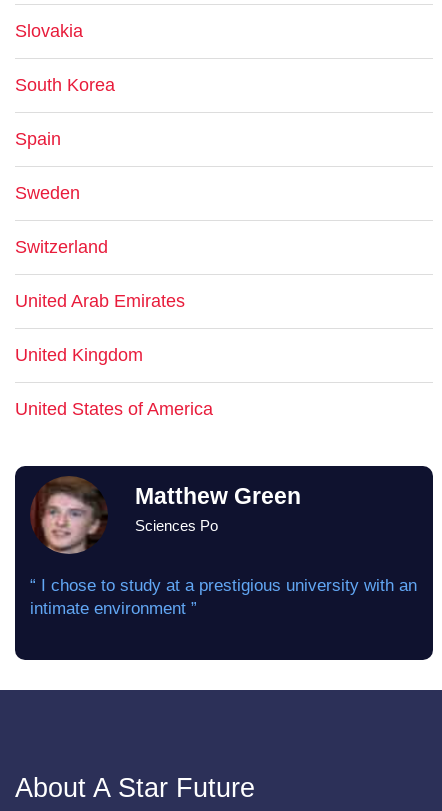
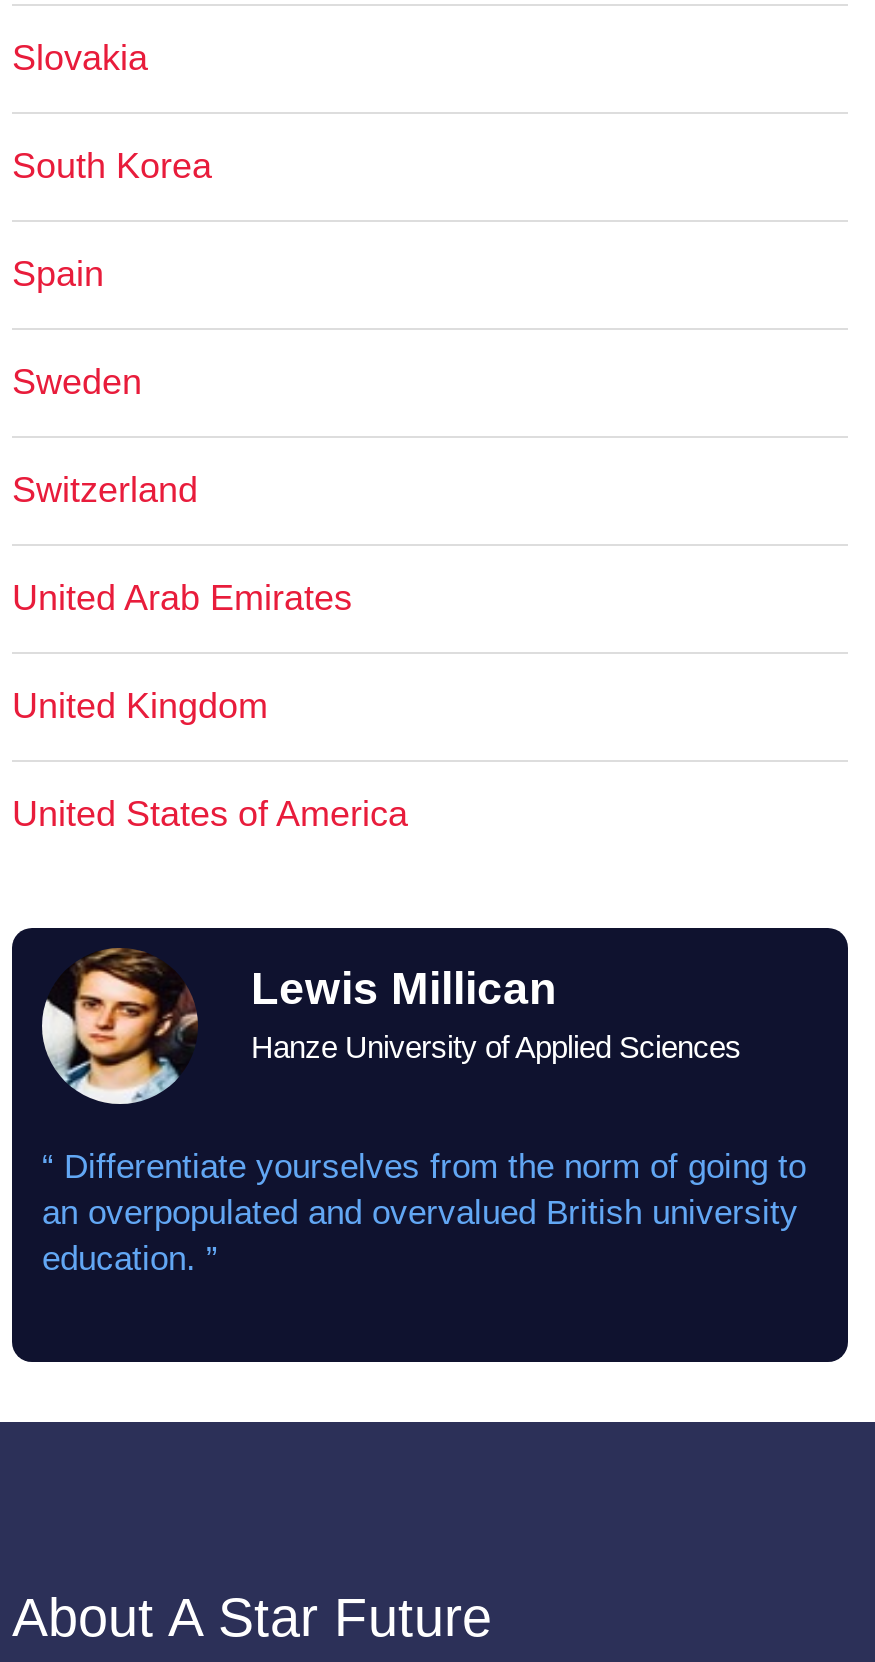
[30,480,300,546] [image] | Matthew Green | Sciences Po -> [40,950,741,1104] [image] | Lewis Millican | Hanze University of Applied Sciences
[30,576,417,618] “ I chose to study at a prestigious university with an | intimate environment ” -> [42,1148,806,1278] “ Differentiate yourselves from the norm of going to | an overpopulated and overvalued British university | education. ”

